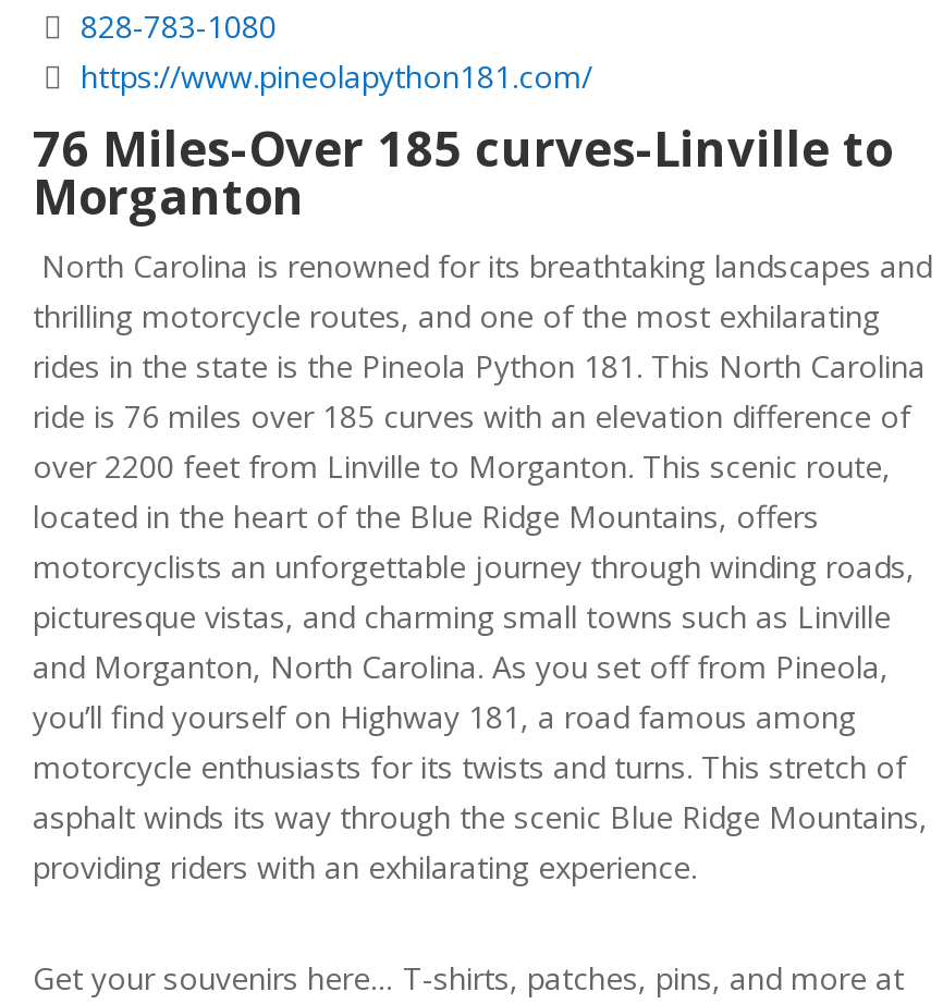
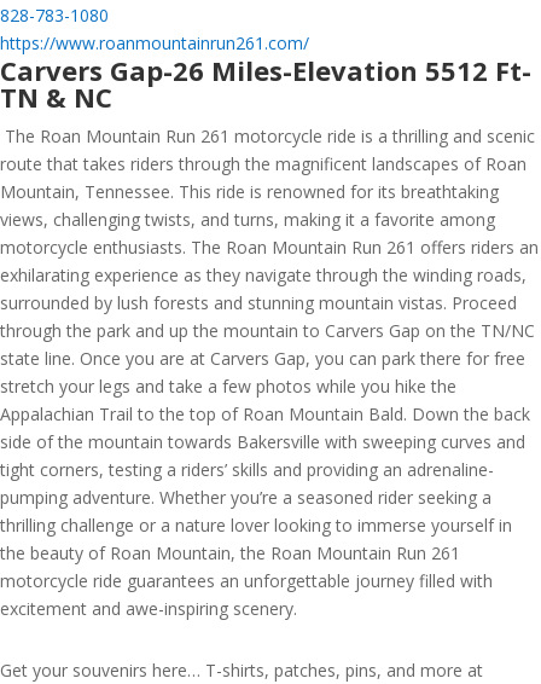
[33,56,932,887] https://www.pineolapython181.com/ | 76 Miles-Over 185 curves-Linville to | Morganton | North Carolina is renowned for its breathtaking landscapes and | thrilling motorcycle routes, and one of the most exhilarating | rides in the state is the Pineola Python 181. This North Carolina | ride is 76 miles over 185 curves with an elevation difference of | over 2200 feet from Linville to Morganton. This scenic route, | located in the heart of the Blue Ridge Mountains, offers | motorcyclists an unforgettable journey through winding roads, | picturesque vistas, and charming small towns such as Linville | and Morganton, North Carolina. As you set off from Pineola, | you’ll find yourself on Highway 181, a road famous among | motorcycle enthusiasts for its twists and turns. This stretch of | asphalt winds its way through the scenic Blue Ridge Mountains, | providing riders with an exhilarating experience. -> [0,31,539,620] https://www.roanmountainrun261.com/ | Carvers Gap-26 Miles-Elevation 5512 Ft- | TN & NC | The Roan Mountain Run 261 motorcycle ride is a thrilling and scenic | route that takes riders through the magnificent landscapes of Roan | Mountain, Tennessee. This ride is renowned for its breathtaking | views, challenging twists, and turns, making it a favorite among | motorcycle enthusiasts. The Roan Mountain Run 261 offers riders an | exhilarating experience as they navigate through the winding roads, | surrounded by lush forests and stunning mountain vistas. Proceed | through the park and up the mountain to Carvers Gap on the TN/NC | state line. Once you are at Carvers Gap, you can park there for free | stretch your legs and take a few photos while you hike the | Appalachian Trail to the top of Roan Mountain Bald. Down the back | side of the mountain towards Bakersville with sweeping curves and | tight corners, testing a riders’ skills and providing an adrenaline- | pumping adventure. Whether you’re a seasoned rider seeking a | thrilling challenge or a nature lover looking to immerse yourself in | the beauty of Roan Mountain, the Roan Mountain Run 261 | motorcycle ride guarantees an unforgettable journey filled with | excitement and awe-inspiring scenery.

